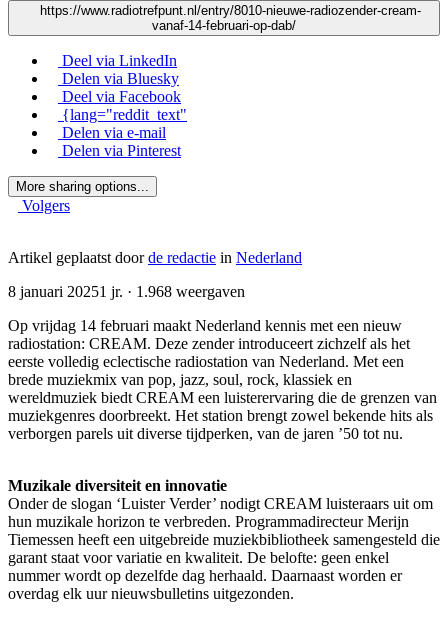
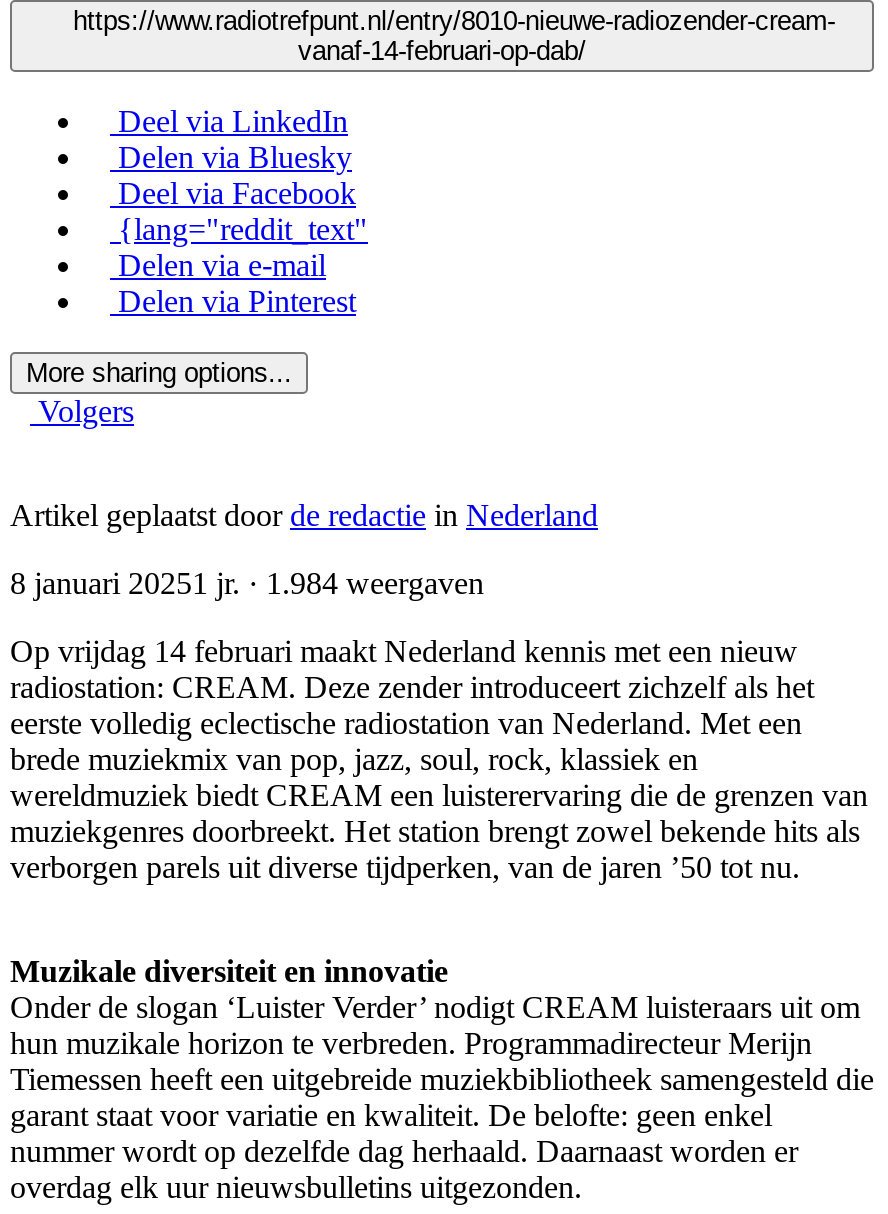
[8,283,245,300] 8 januari 20251 jr. · 1.968 weergaven -> [10,567,484,601] 8 januari 20251 jr. · 1.984 weergaven

